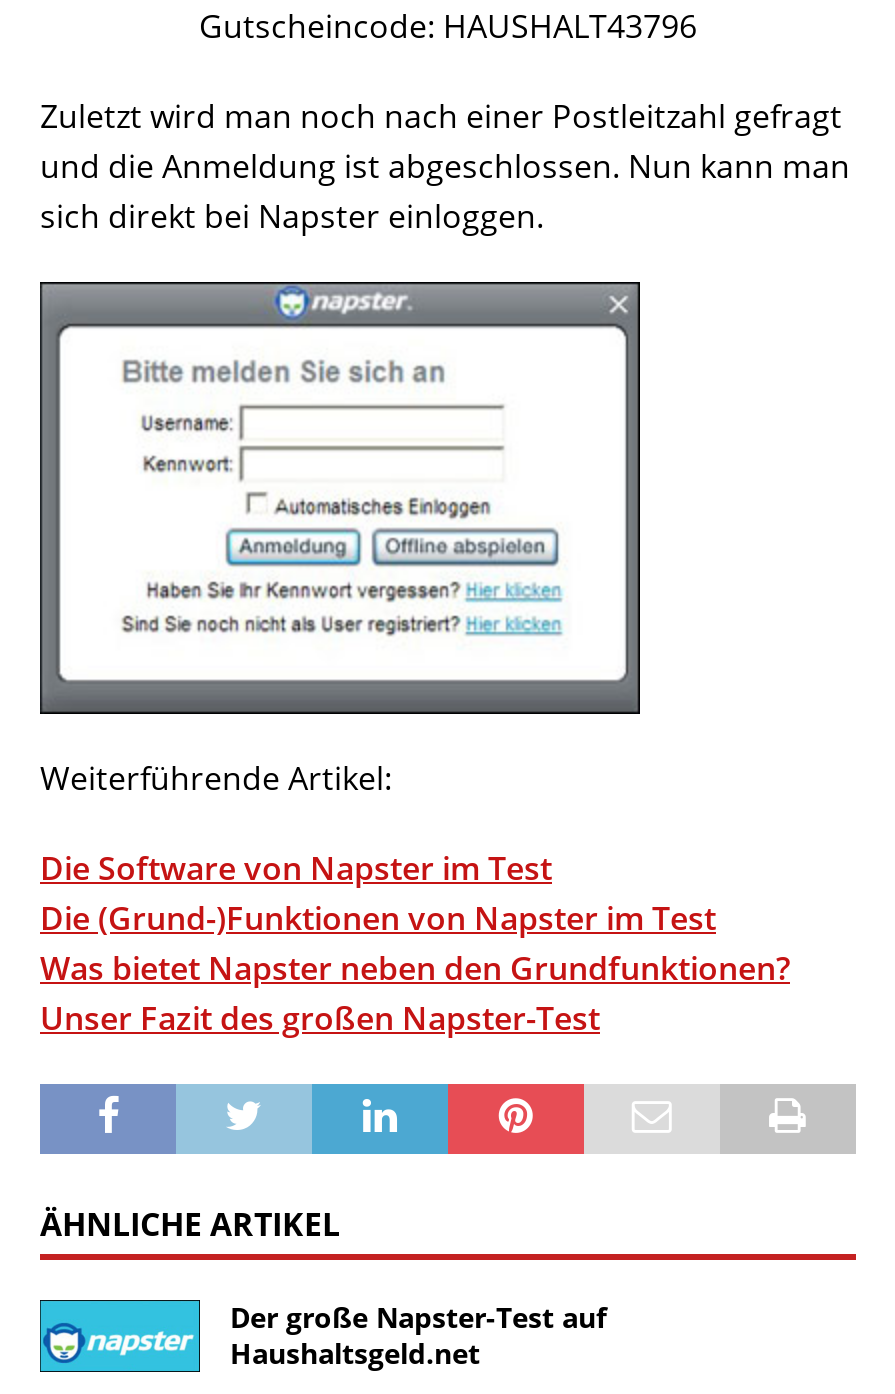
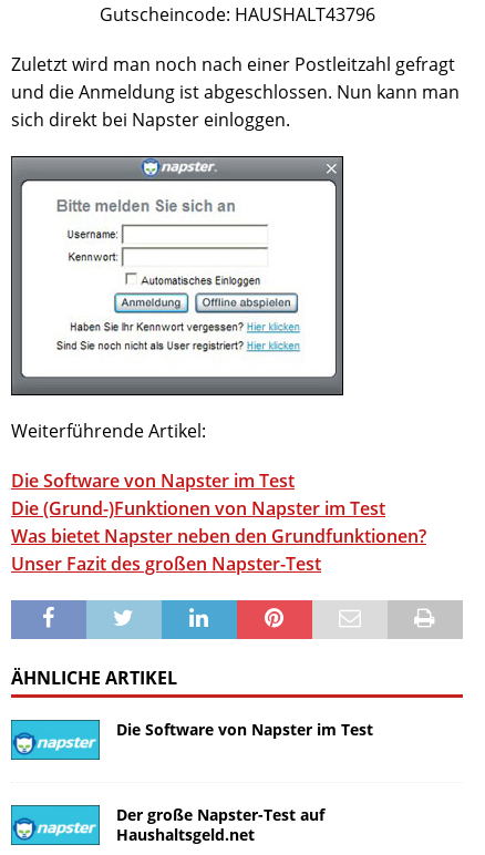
none -> [116,719,373,740] Die Software von Napster im Test

